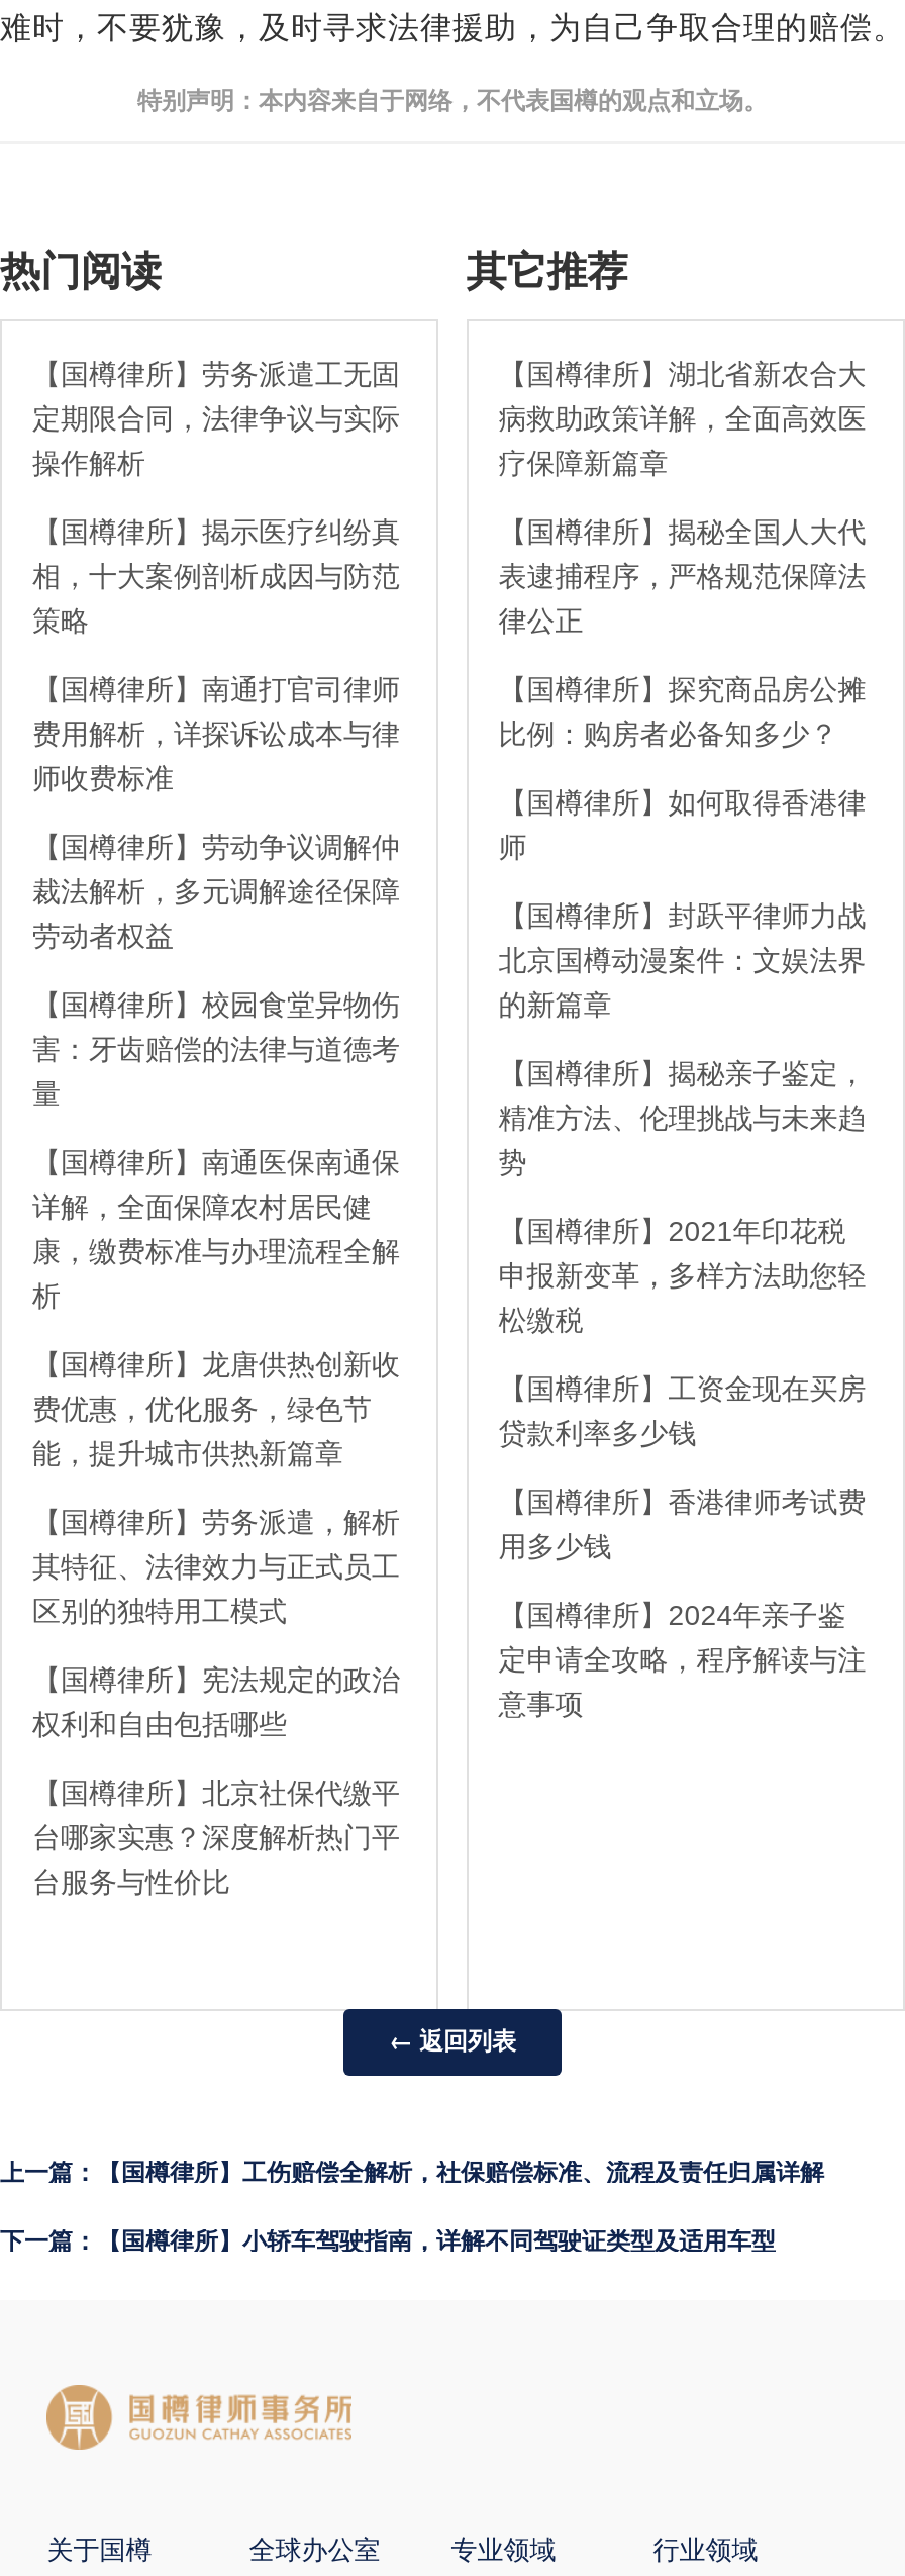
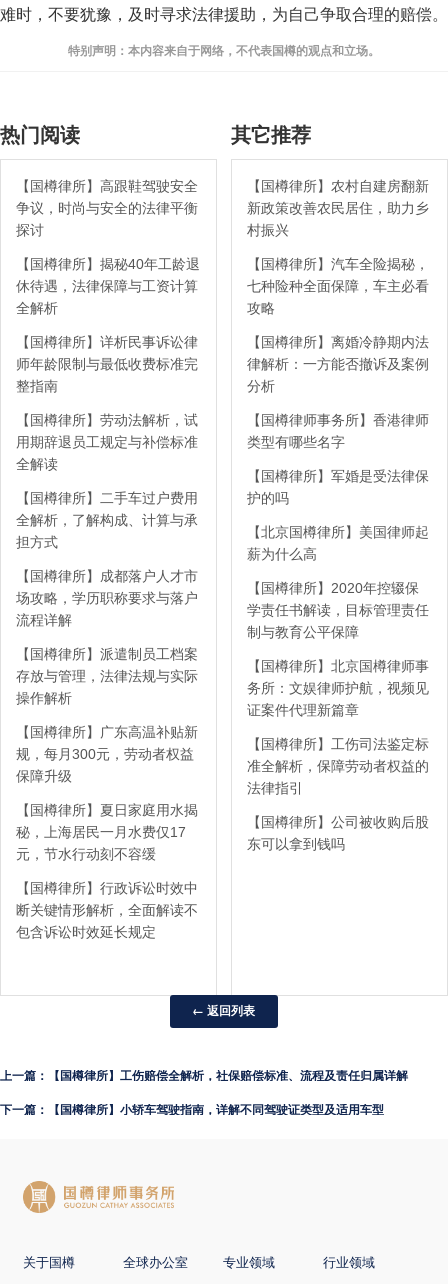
[32,358,400,435] 【国樽律所】劳务派遣工无固 | 定期限合同，法律争议与实际 -> [16,178,200,684] 【国樽律所】高跟鞋驾驶安全 | 争议，时尚与安全的法律平衡 | 探讨 | 【国樽律所】揭秘40年工龄退 | 休待遇，法律保障与工资计算 | 全解析 | 【国樽律所】详析民事诉讼律 | 师年龄限制与最低收费标准完 | 整指南 | 【国樽律所】劳动法解析，试 | 用期辞退员工规定与补偿标准 | 全解读 | 【国樽律所】二手车过户费用 | 全解析，了解构成、计算与承 | 担方式 | 【国樽律所】成都落户人才市 | 场攻略，学历职称要求与落户 | 流程详解 | 【国樽律所】派遣制员工档案 | 存放与管理，法律法规与实际
[498,358,866,479] 【国樽律所】湖北省新农合大 | 病救助政策详解，全面高效医 | 疗保障新篇章 -> [247,178,429,238] 【国樽律所】农村自建房翻新 | 新政策改善农民居住，助力乡 | 村振兴
moved [32,447,145,479] -> [16,690,72,706]: 操作解析
[32,516,400,1898] 【国樽律所】揭示医疗纠纷真 | 相，十大案例剖析成因与防范 | 策略 | 【国樽律所】南通打官司律师 | 费用解析，详探诉讼成本与律 | 师收费标准 | 【国樽律所】劳动争议调解仲 | 裁法解析，多元调解途径保障 | 劳动者权益 | 【国樽律所】校园食堂异物伤 | 害：牙齿赔偿的法律与道德考 | 量 | 【国樽律所】南通医保南通保 | 详解，全面保障农村居民健 | 康，缴费标准与办理流程全解 | 析 | 【国樽律所】龙唐供热创新收 | 费优惠，优化服务，绿色节 | 能，提升城市供热新篇章 | 【国樽律所】劳务派遣，解析 | 其特征、法律效力与正式员工 | 区别的独特用工模式 | 【国樽律所】宪法规定的政治 | 权利和自由包括哪些 | 【国樽律所】北京社保代缴平 | 台哪家实惠？深度解析热门平 | 台服务与性价比 -> [16,724,198,940] 【国樽律所】广东高温补贴新 | 规，每月300元，劳动者权益 | 保障升级 | 【国樽律所】夏日家庭用水揭 | 秘，上海居民一月水费仅17 | 元，节水行动刻不容缓 | 【国樽律所】行政诉讼时效中 | 断关键情形解析，全面解读不 | 包含诉讼时效延长规定
[498,516,866,637] 【国樽律所】揭秘全国人大代 | 表逮捕程序，严格规范保障法 | 律公正 -> [247,256,429,316] 【国樽律所】汽车全险揭秘， | 七种险种全面保障，车主必看 | 攻略
[498,673,866,750] 【国樽律所】探究商品房公摊 | 比例：购房者必备知多少？ -> [247,334,429,394] 【国樽律所】离婚冷静期内法 | 律解析：一方能否撤诉及案例 | 分析
[498,786,866,863] 【国樽律所】如何取得香港律 | 师 -> [247,412,429,450] 【国樽律师事务所】香港律师 | 类型有哪些名字
[498,900,866,1021] 【国樽律所】封跃平律师力战 | 北京国樽动漫案件：文娱法界 | 的新篇章 -> [247,468,429,506] 【国樽律所】军婚是受法律保 | 护的吗
[498,1057,866,1179] 【国樽律所】揭秘亲子鉴定， | 精准方法、伦理挑战与未来趋 | 势 -> [247,524,429,562] 【北京国樽律所】美国律师起 | 薪为什么高
[498,1215,866,1336] 【国樽律所】2021年印花税 | 申报新变革，多样方法助您轻 | 松缴税 -> [247,580,429,640] 【国樽律所】2020年控辍保 | 学责任书解读，目标管理责任 | 制与教育公平保障
[498,1373,866,1449] 【国樽律所】工资金现在买房 | 贷款利率多少钱 -> [247,658,429,718] 【国樽律所】北京国樽律师事 | 务所：文娱律师护航，视频见 | 证案件代理新篇章
[498,1486,866,1563] 【国樽律所】香港律师考试费 | 用多少钱 -> [247,736,429,796] 【国樽律所】工伤司法鉴定标 | 准全解析，保障劳动者权益的 | 法律指引
[498,1599,866,1720] 【国樽律所】2024年亲子鉴 | 定申请全攻略，程序解读与注 | 意事项 -> [247,814,429,852] 【国樽律所】公司被收购后股 | 东可以拿到钱吗

